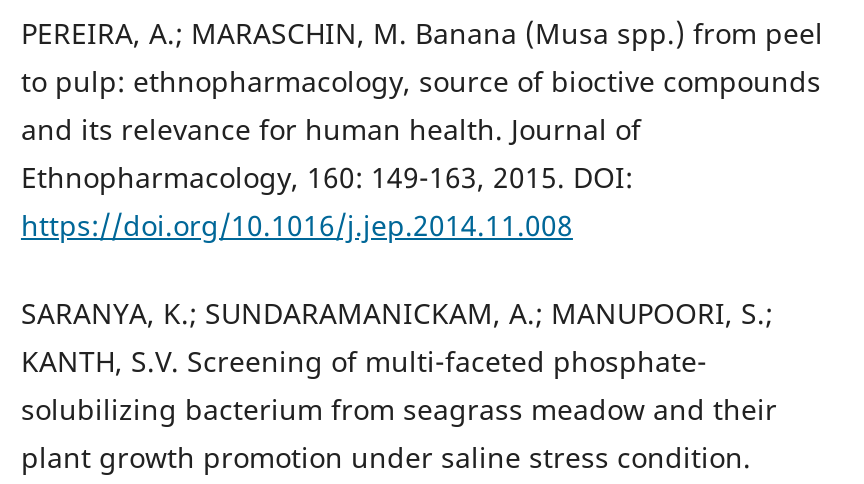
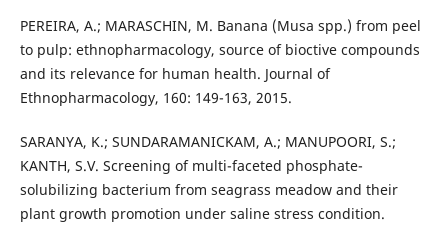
[21,158,633,244] Ethnopharmacology, 160: 149-163, 2015. DOI: | https://doi.org/10.1016/j.jep.2014.11.008 -> [20,88,292,107] Ethnopharmacology, 160: 149-163, 2015.

